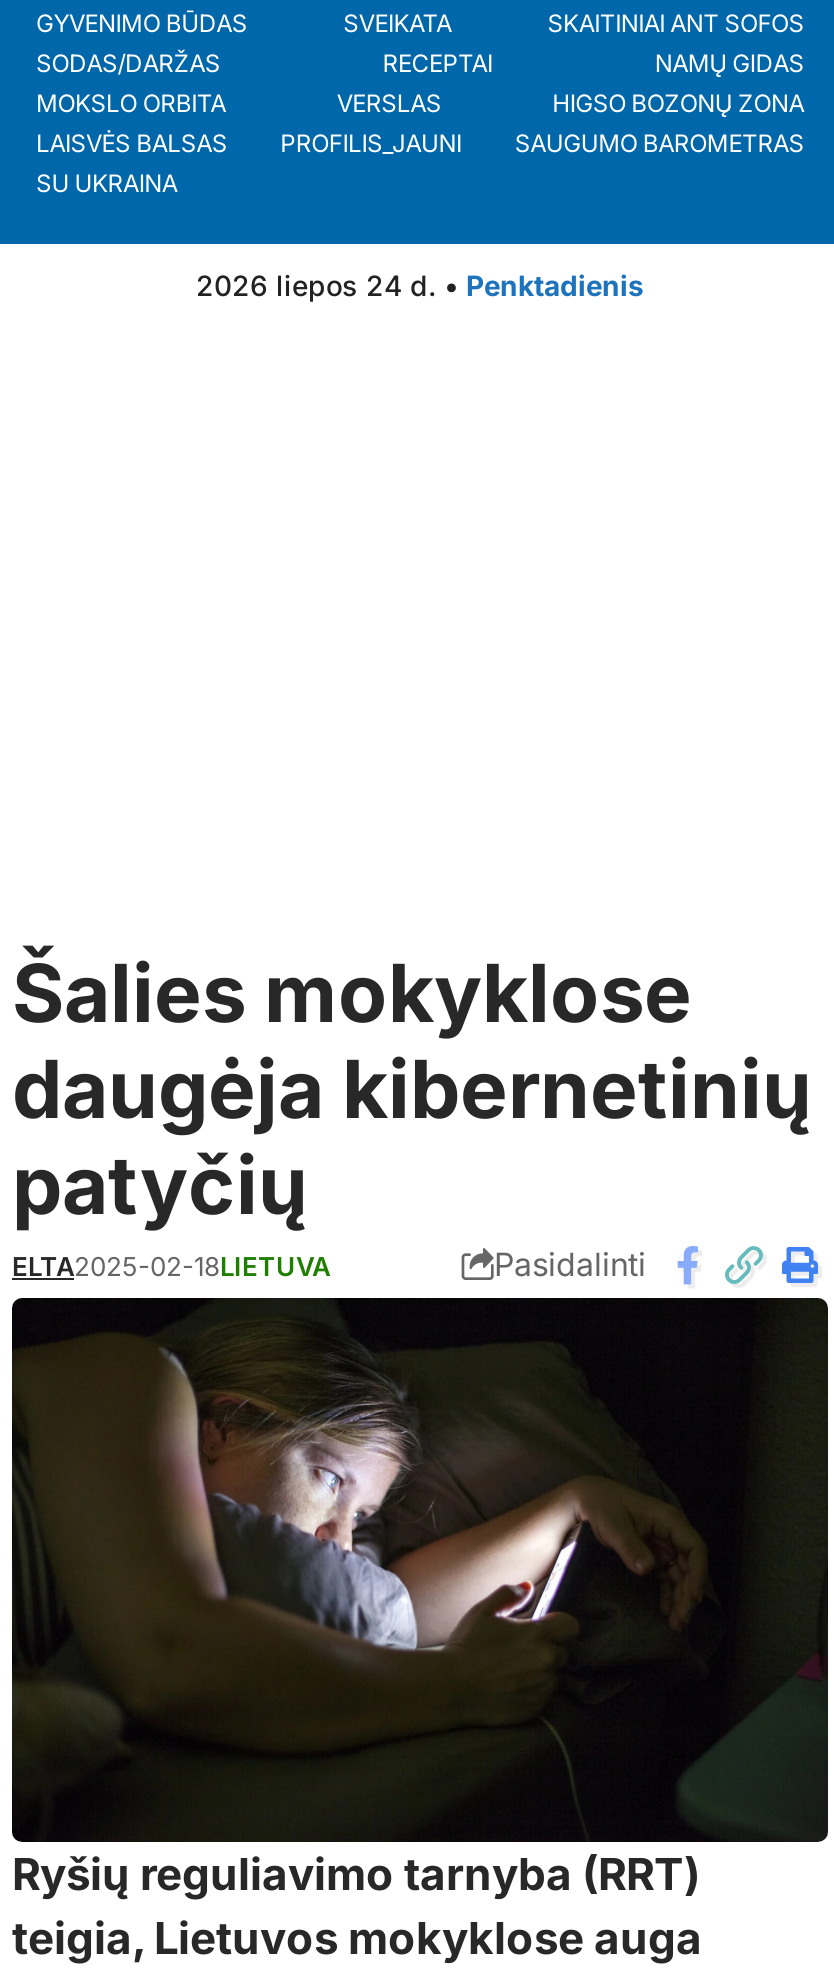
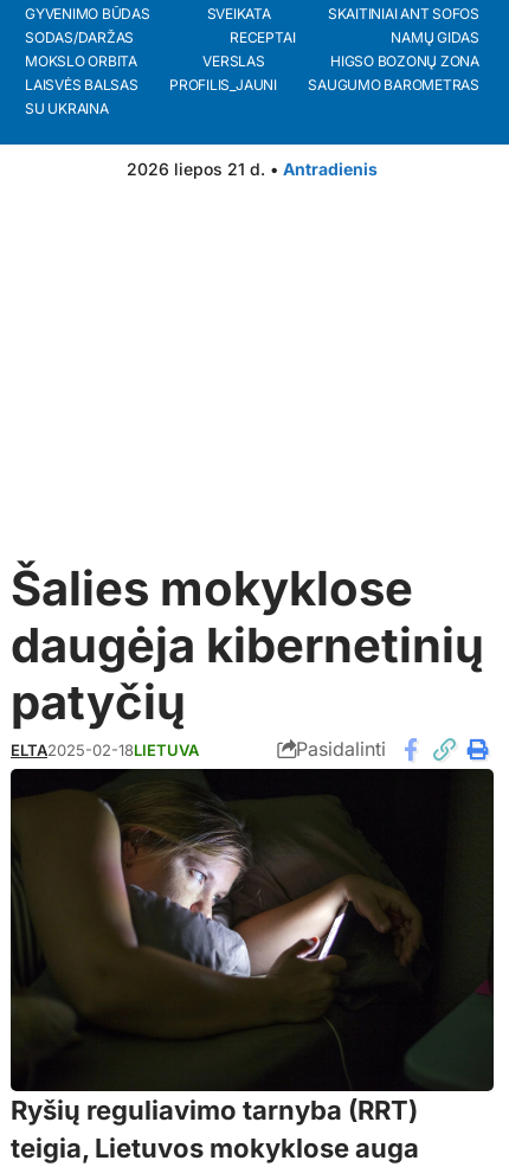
[196,267,644,301] 2026 liepos 24 d. • Penktadienis -> [127,158,378,179] 2026 liepos 21 d. • Antradienis

